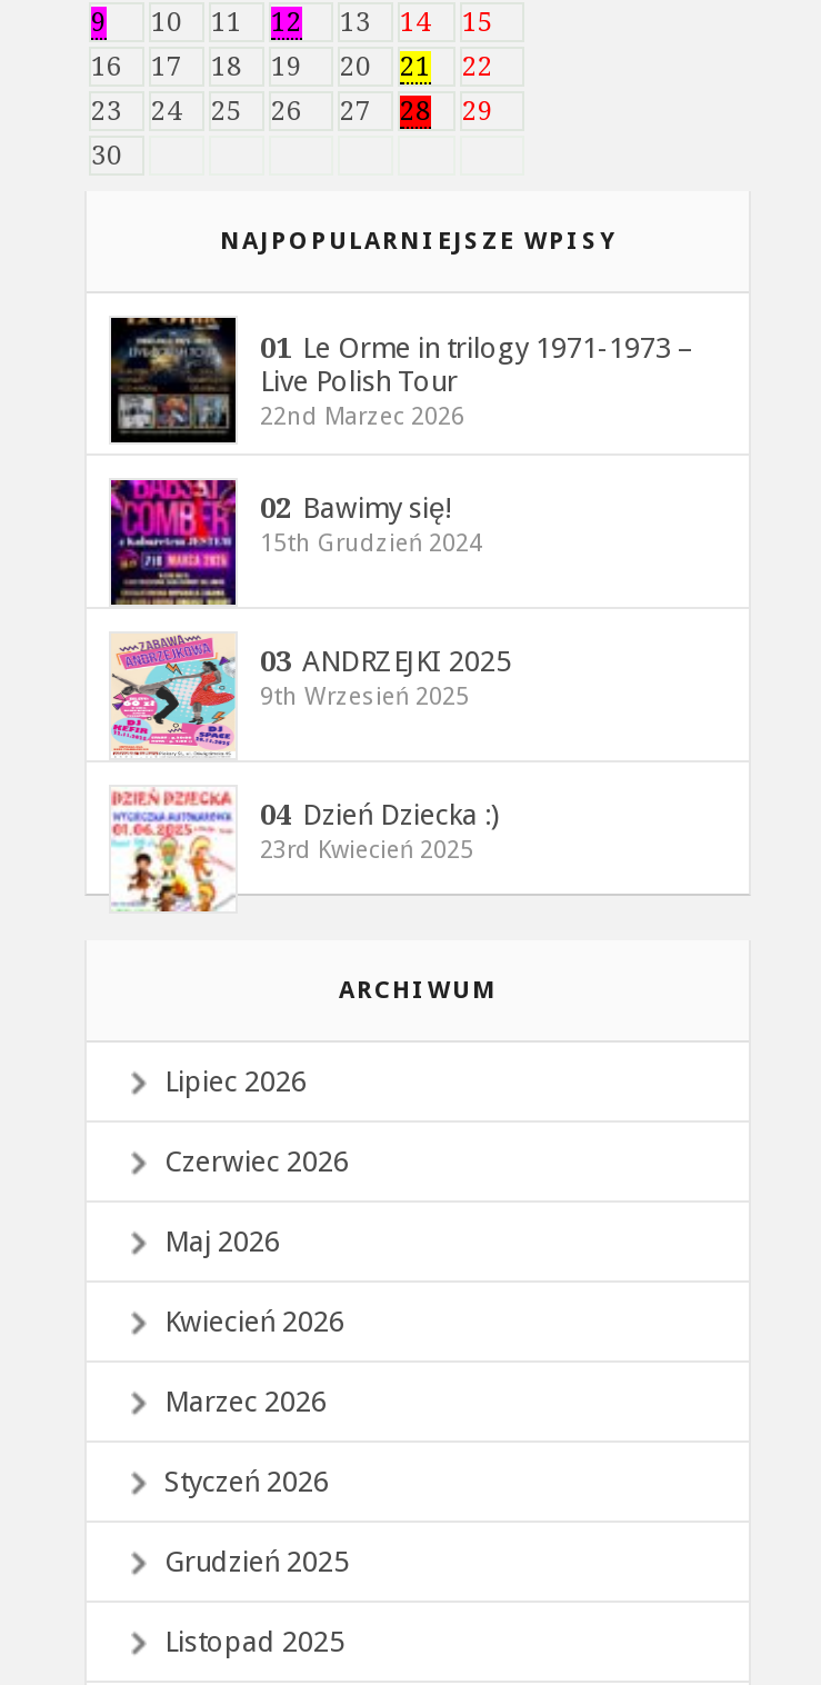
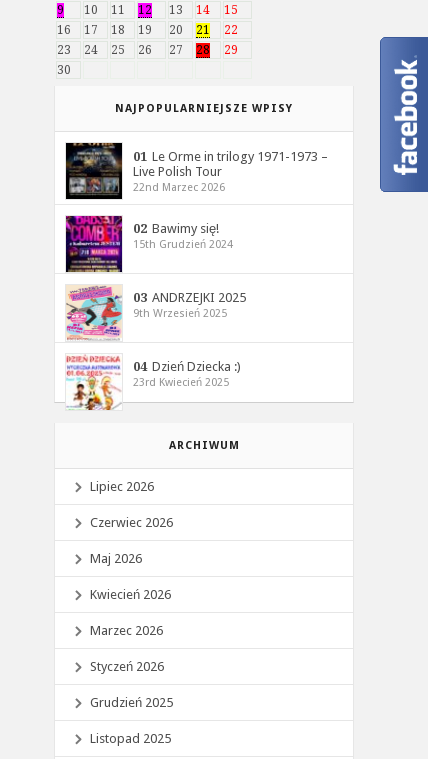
none -> [379,36,425,193] [image]

